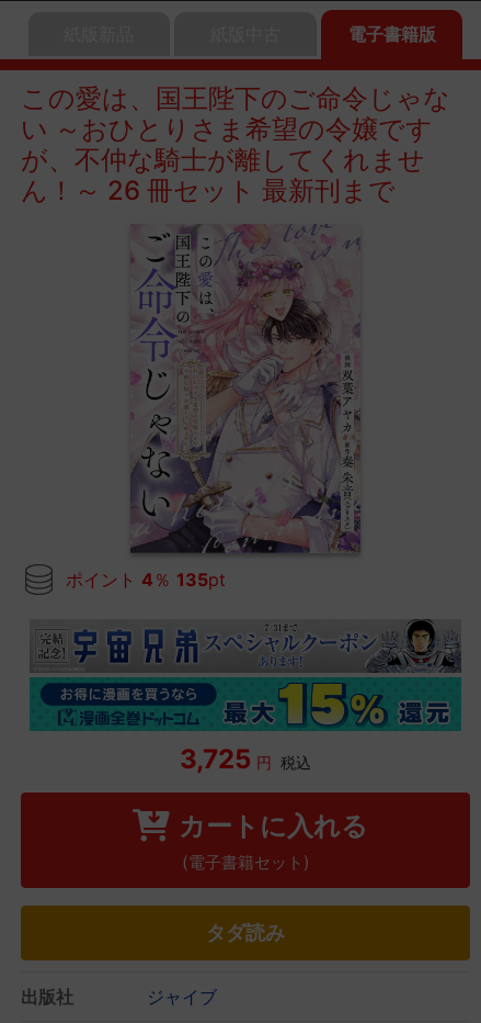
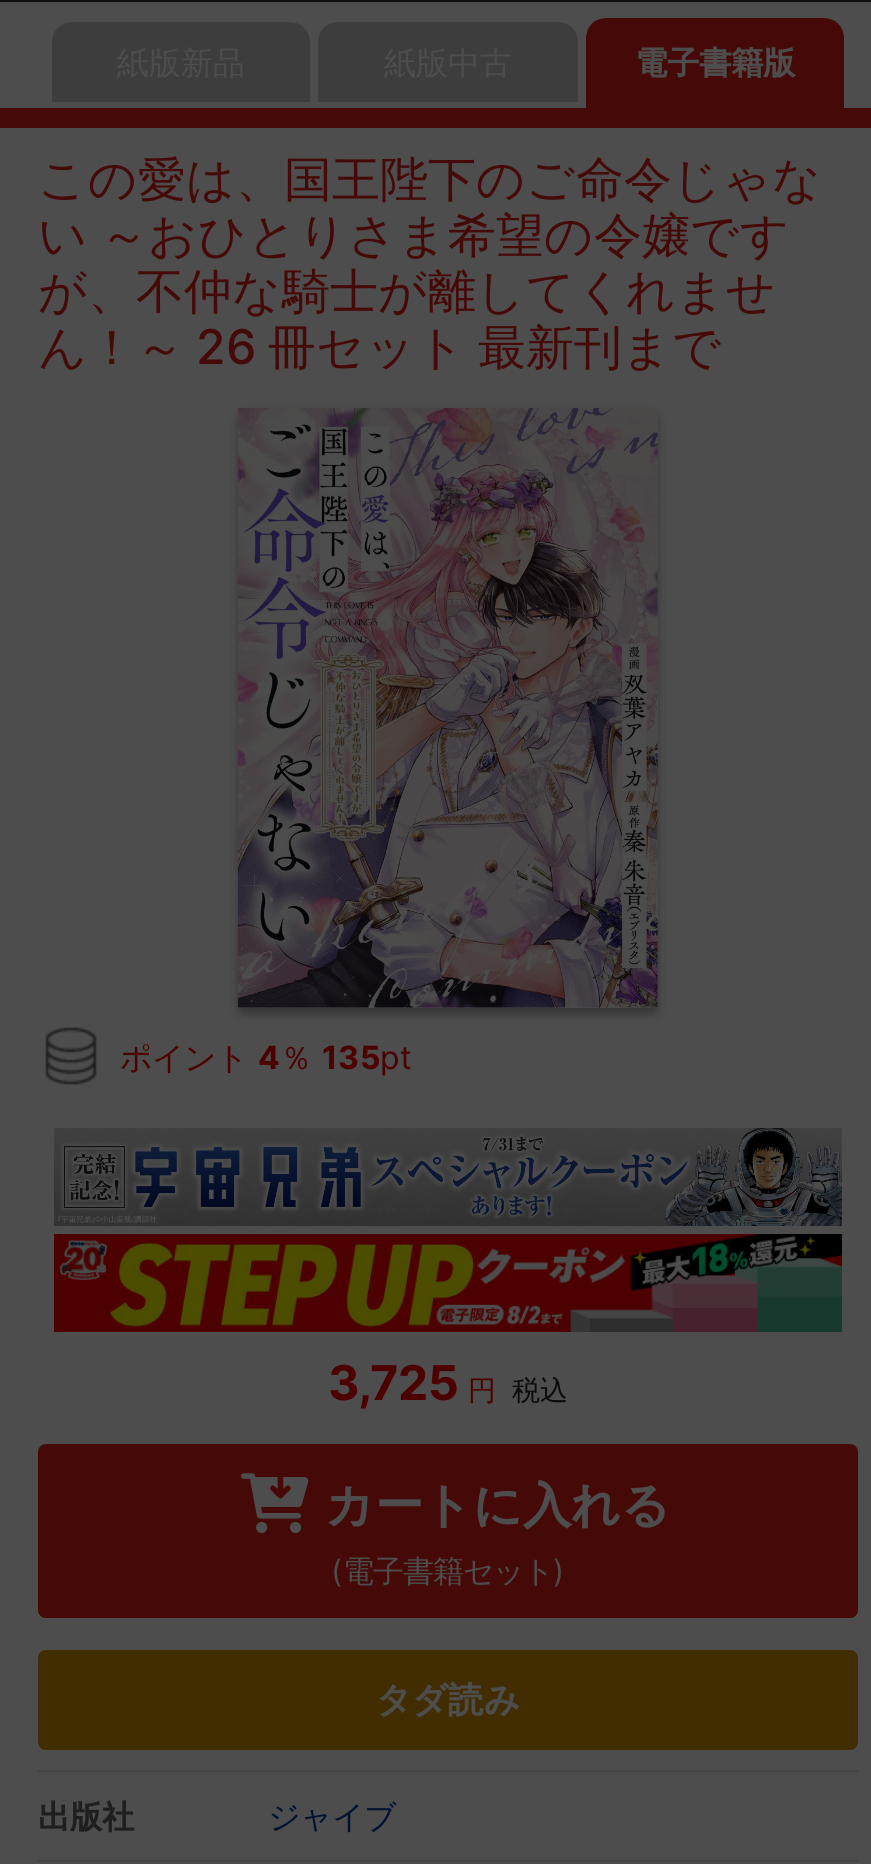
[28,676,462,732] [image] -> [52,1232,844,1334] [image]

